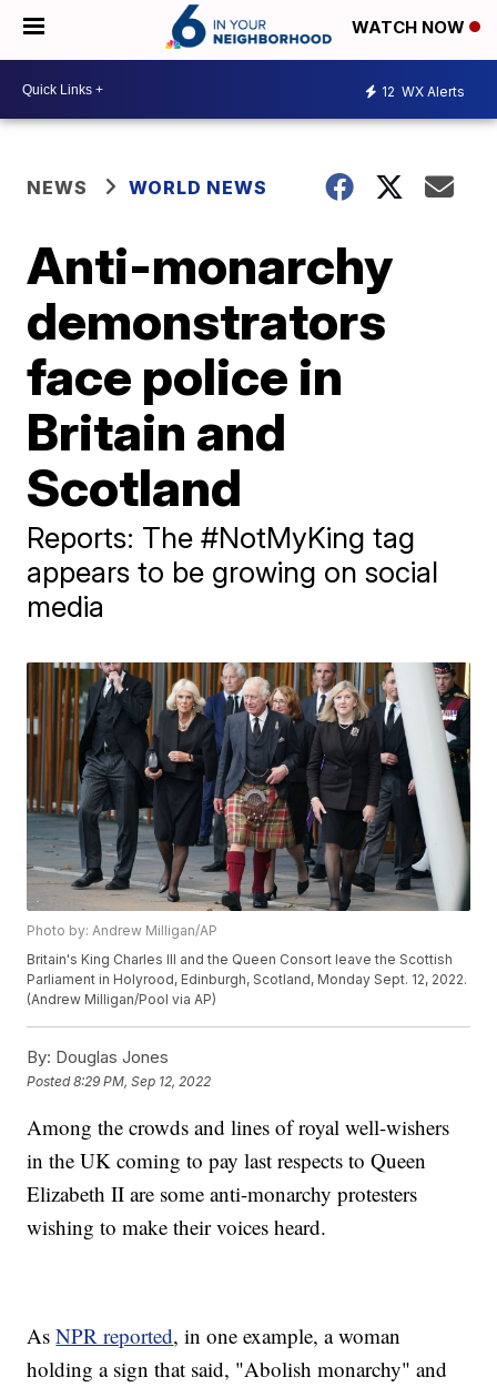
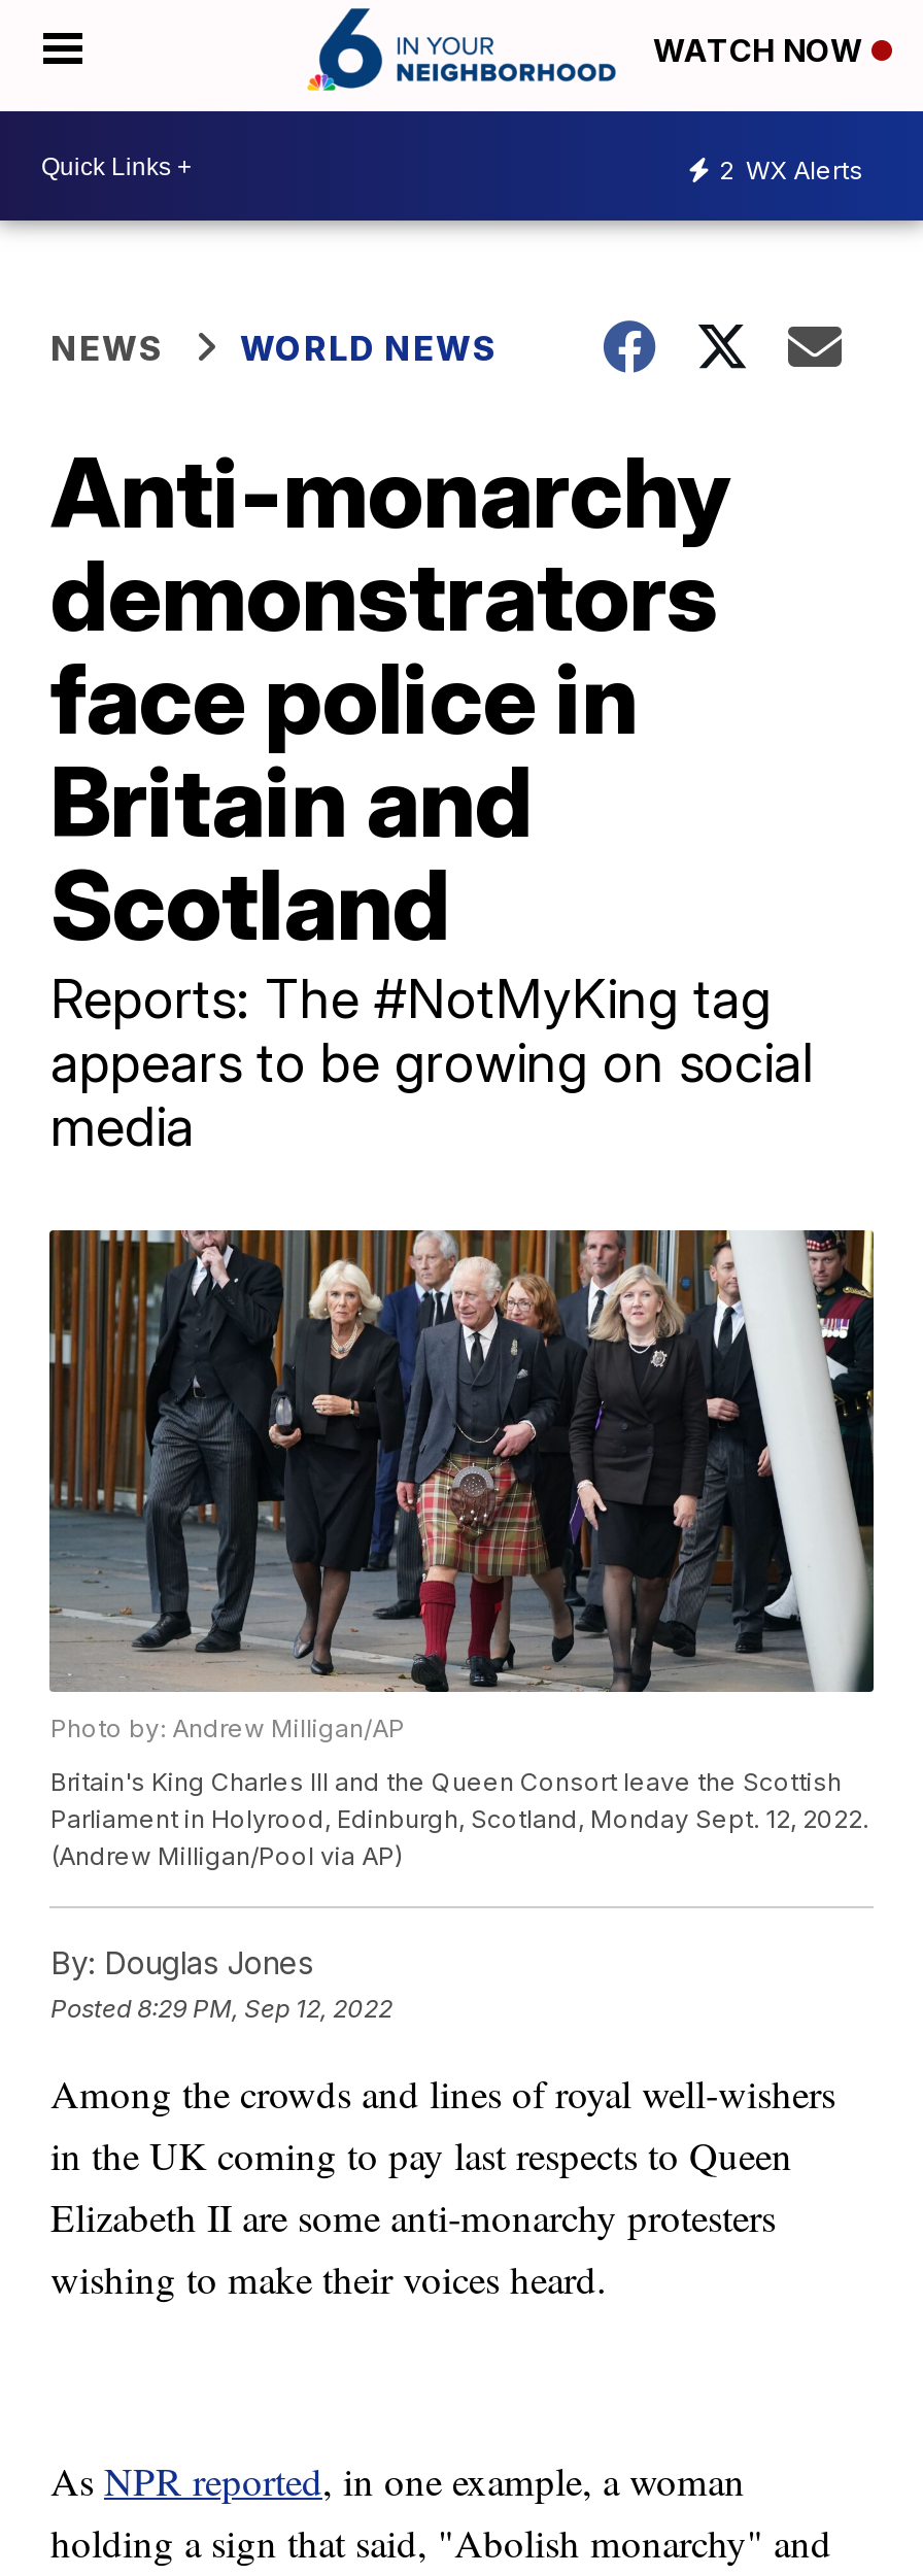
[382,83,465,99] 12 WX Alerts -> [719,154,863,184] 2 WX Alerts

